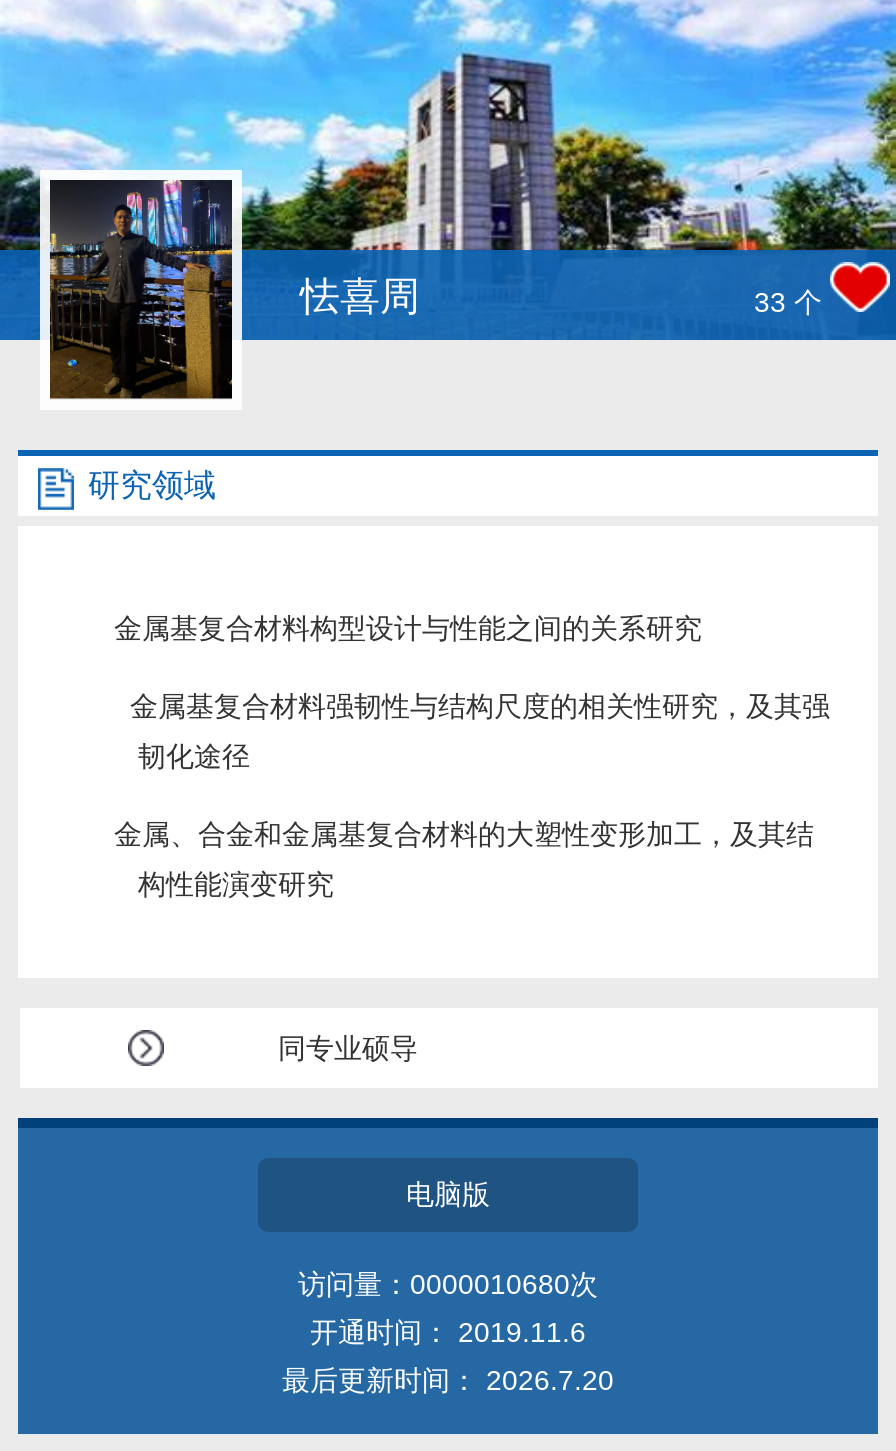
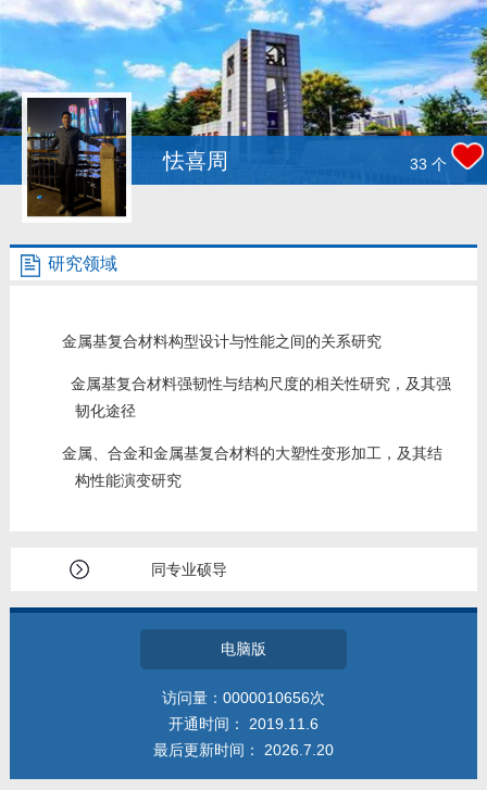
[298,1268,598,1300] 访问量：0000010680次 -> [162,689,325,706] 访问量：0000010656次

